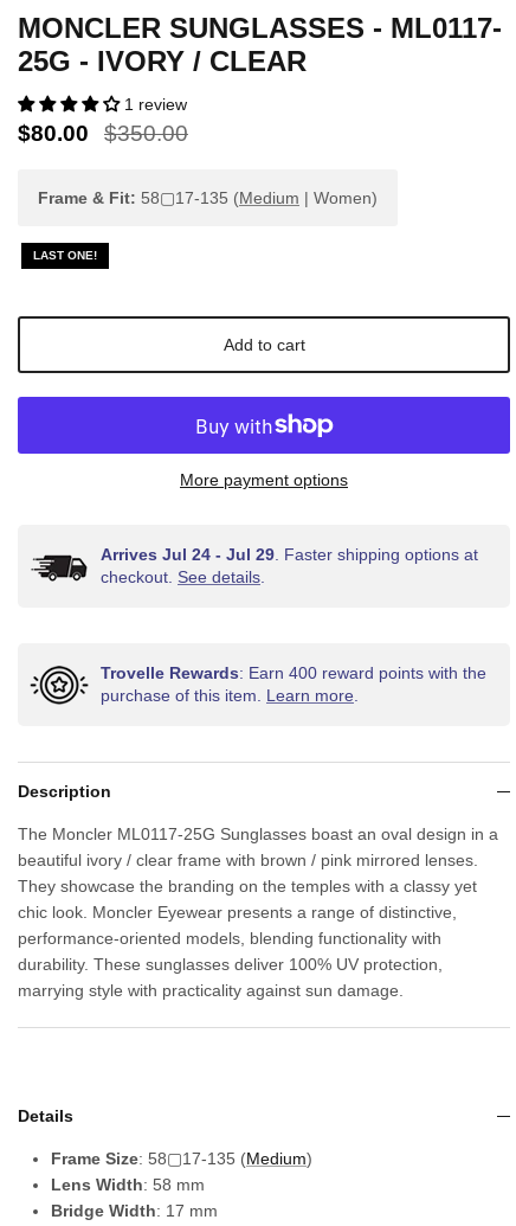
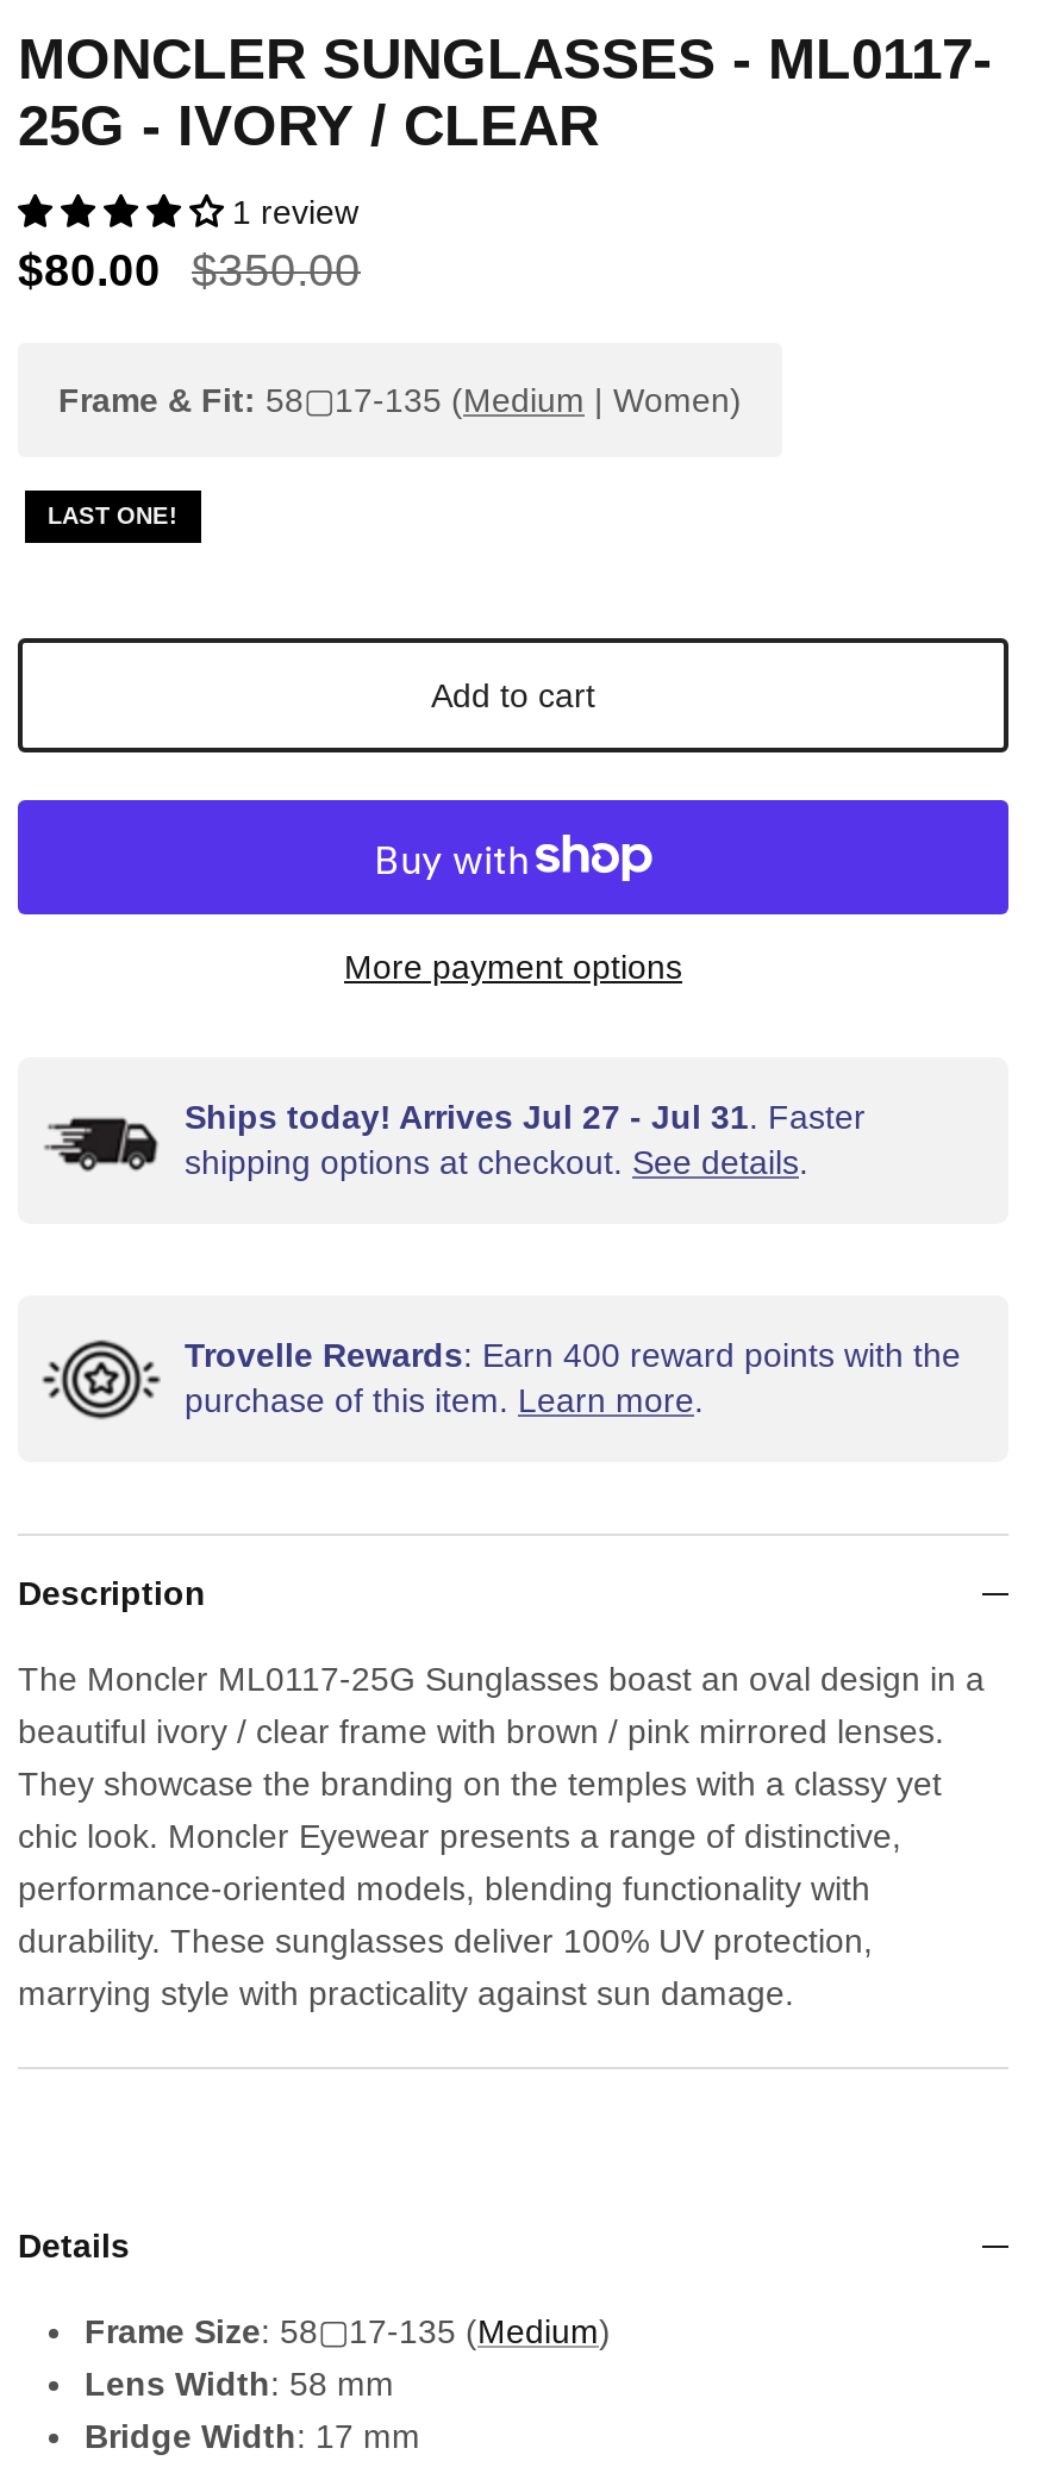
[101,545,478,587] Arrives Jul 24 - Jul 29. Faster shipping options at | checkout. See details. -> [185,1099,866,1182] Ships today! Arrives Jul 27 - Jul 31. Faster | shipping options at checkout. See details.

